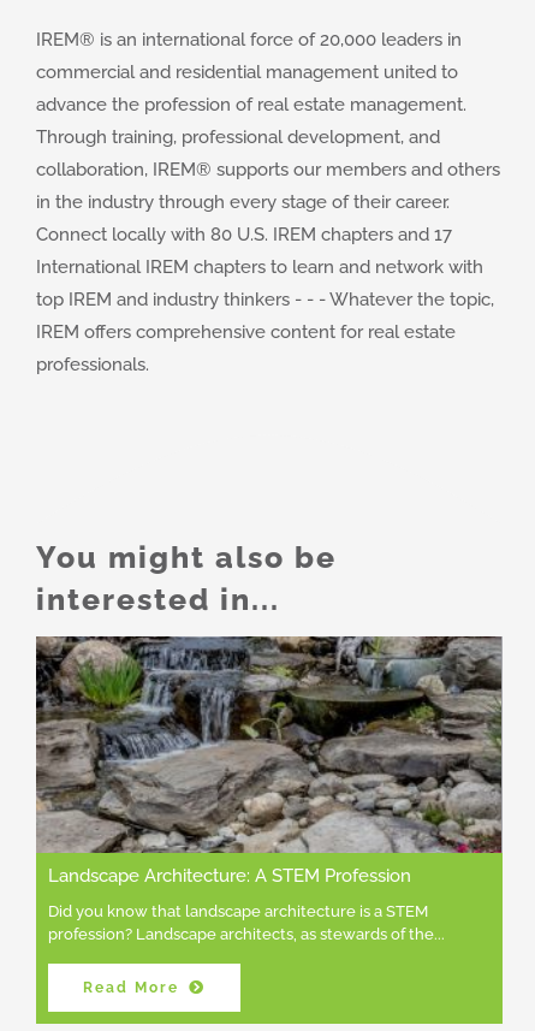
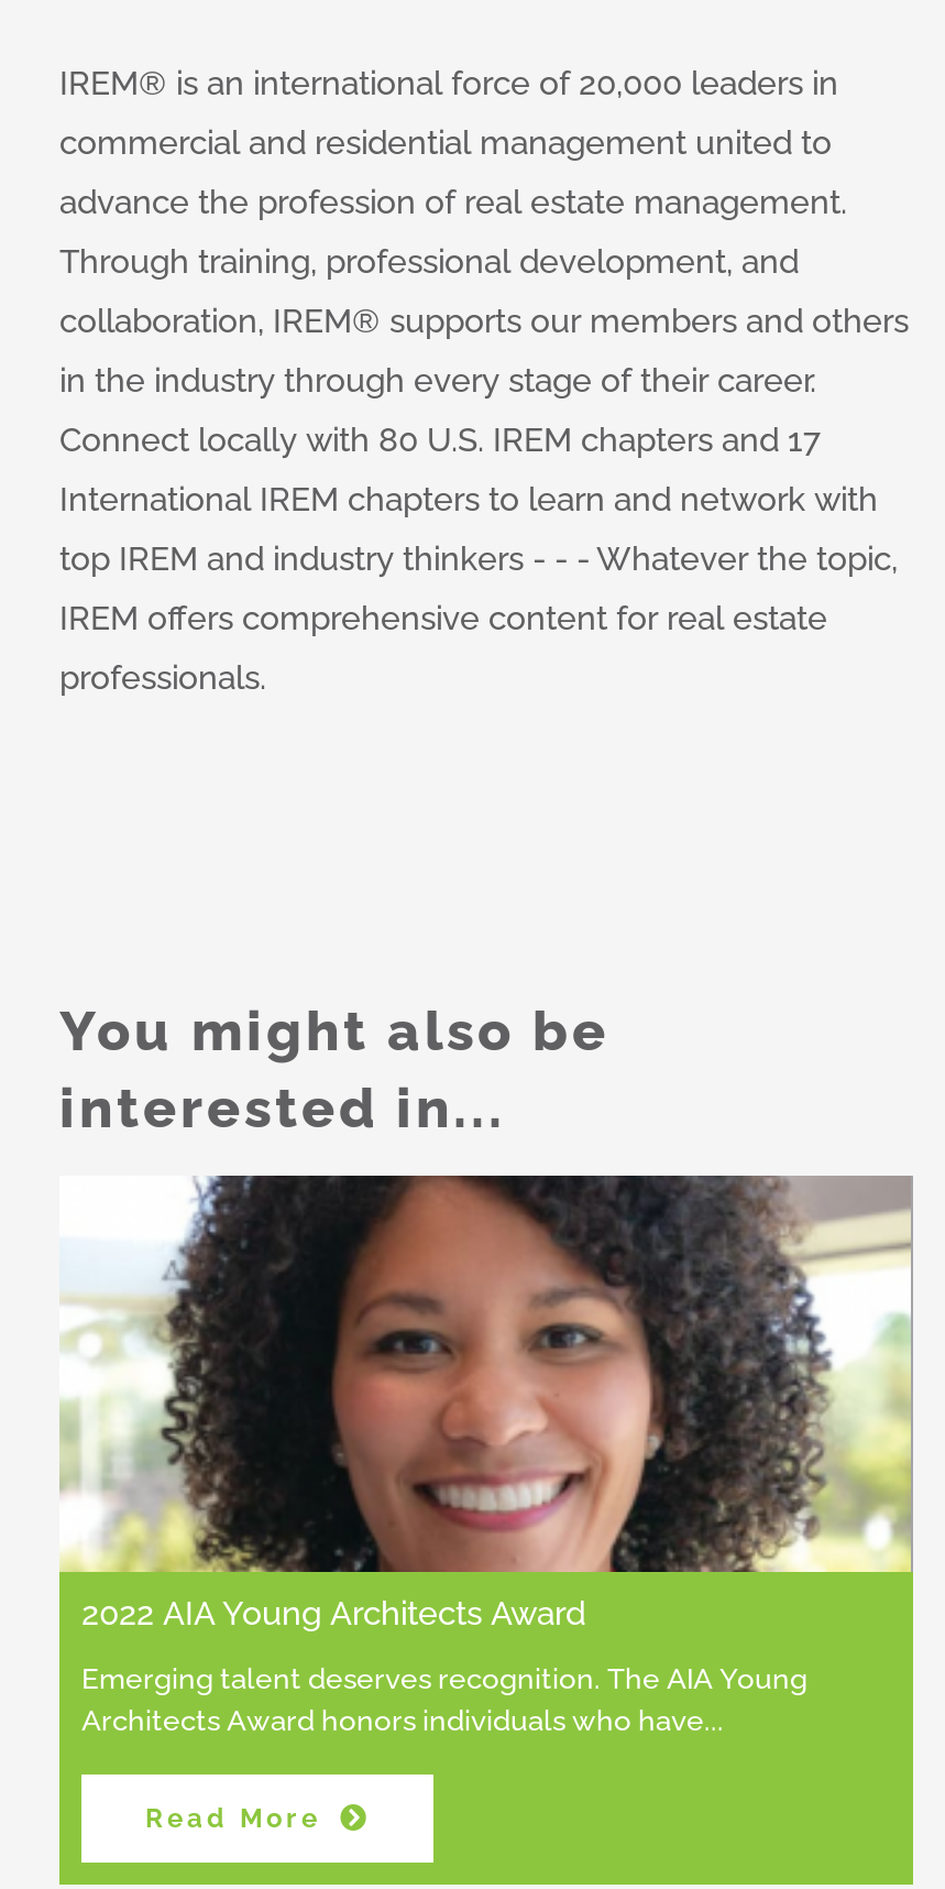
[35,635,503,887] [image] | Landscape Architecture: A STEM Profession -> [59,1173,913,1633] [image] | 2022 AIA Young Architects Award
[48,902,434,943] Did you know that landscape architecture is a STEM | profession? Landscape architects, as stewards of the -> [81,1662,807,1737] Emerging talent deserves recognition. The AIA Young | Architects Award honors individuals who have

